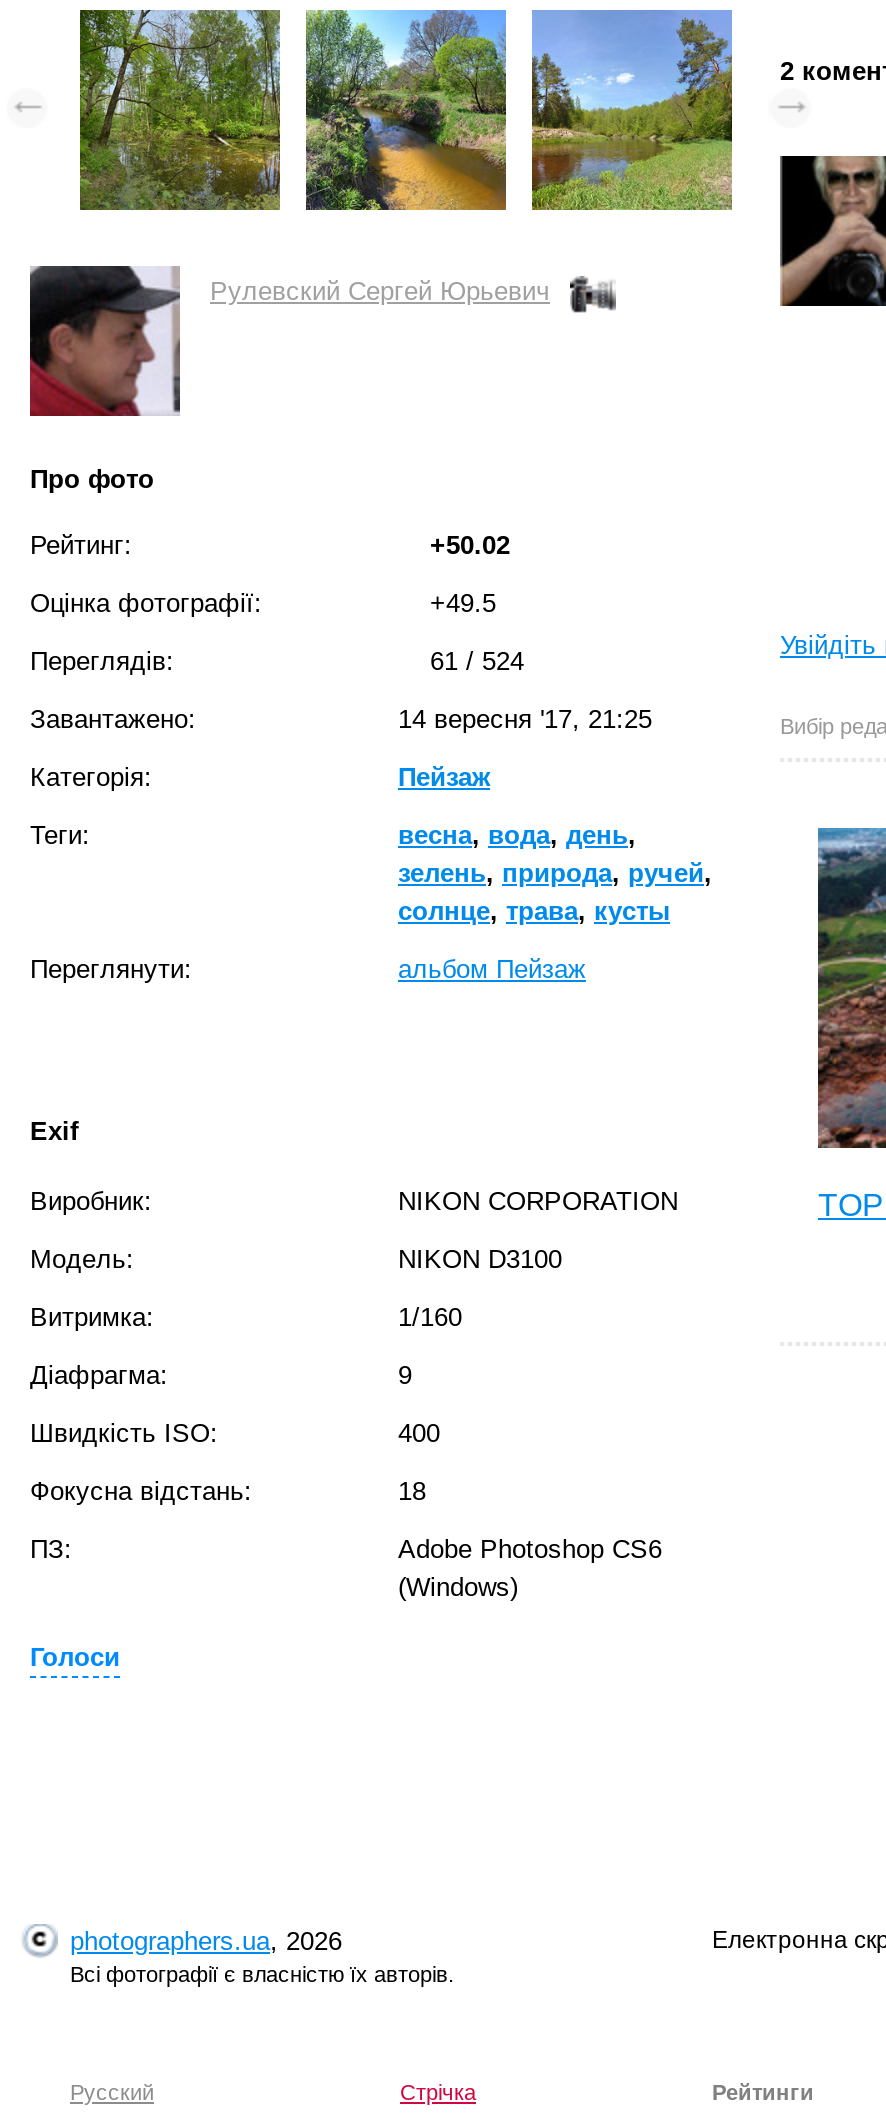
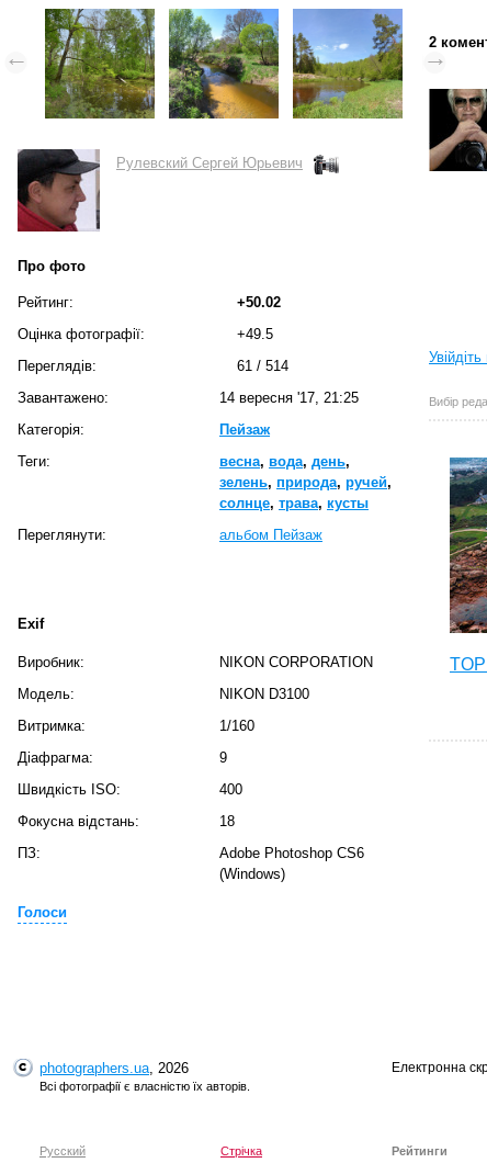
[430,646,524,676] 61 / 524 -> [237,358,288,374] 61 / 514

